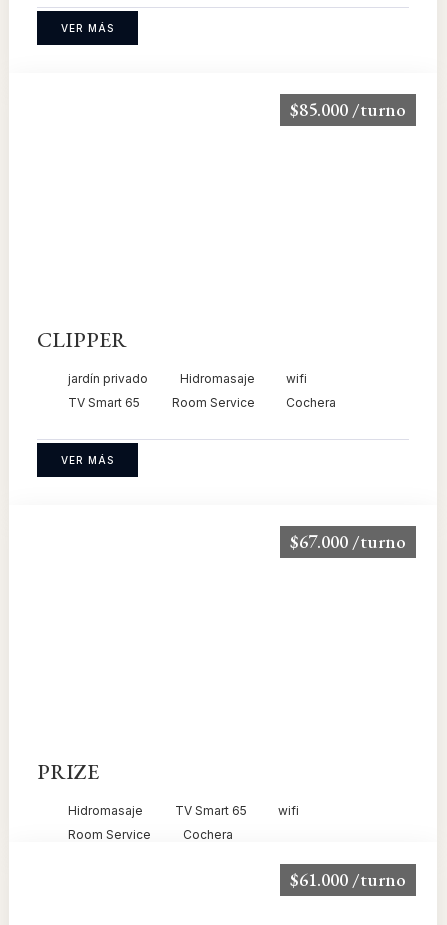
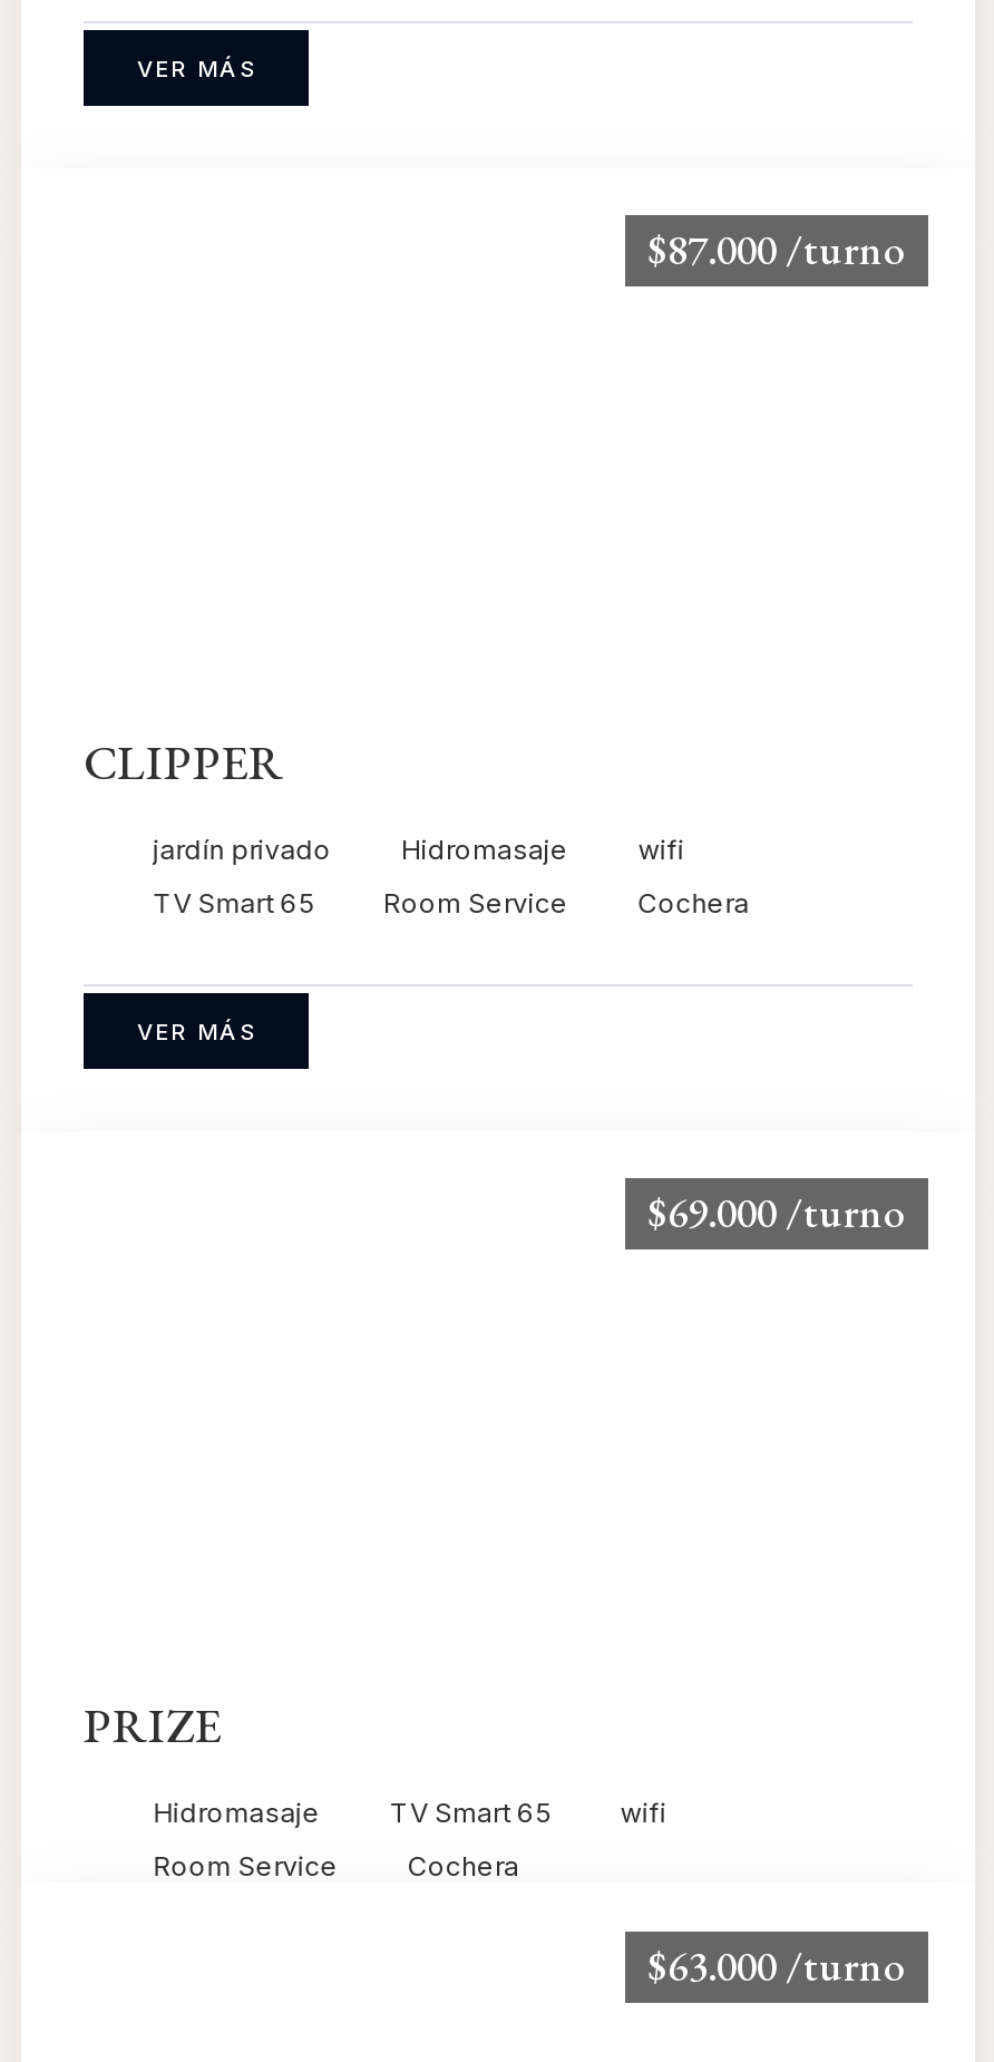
[290,97,406,122] $85.000 /turno -> [647,223,906,278] $87.000 /turno
[290,529,406,554] $67.000 /turno -> [647,1186,906,1241] $69.000 /turno
[290,867,406,892] $61.000 /turno -> [647,1939,906,1995] $63.000 /turno

